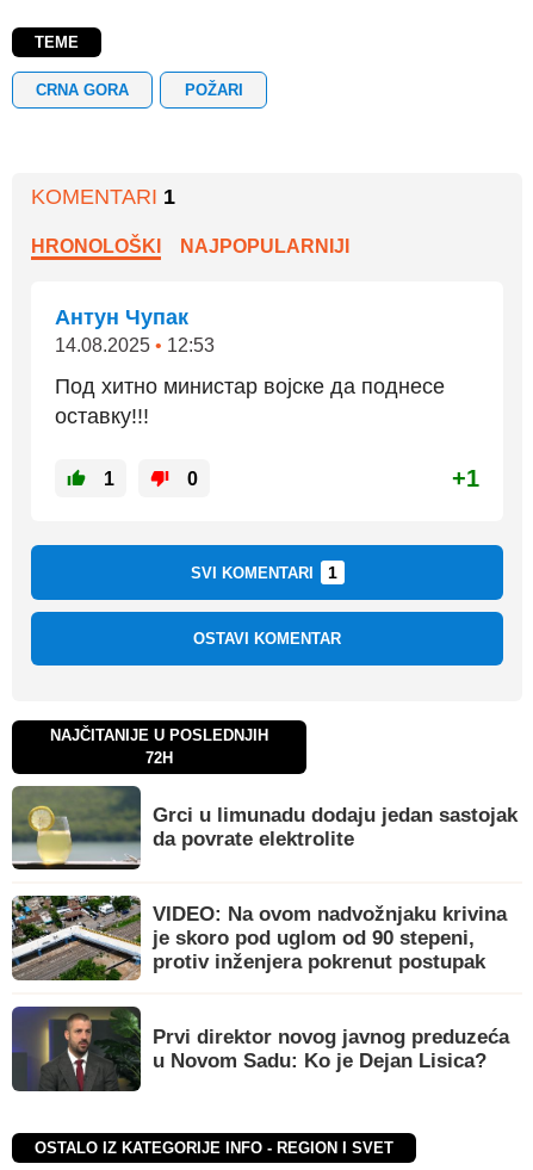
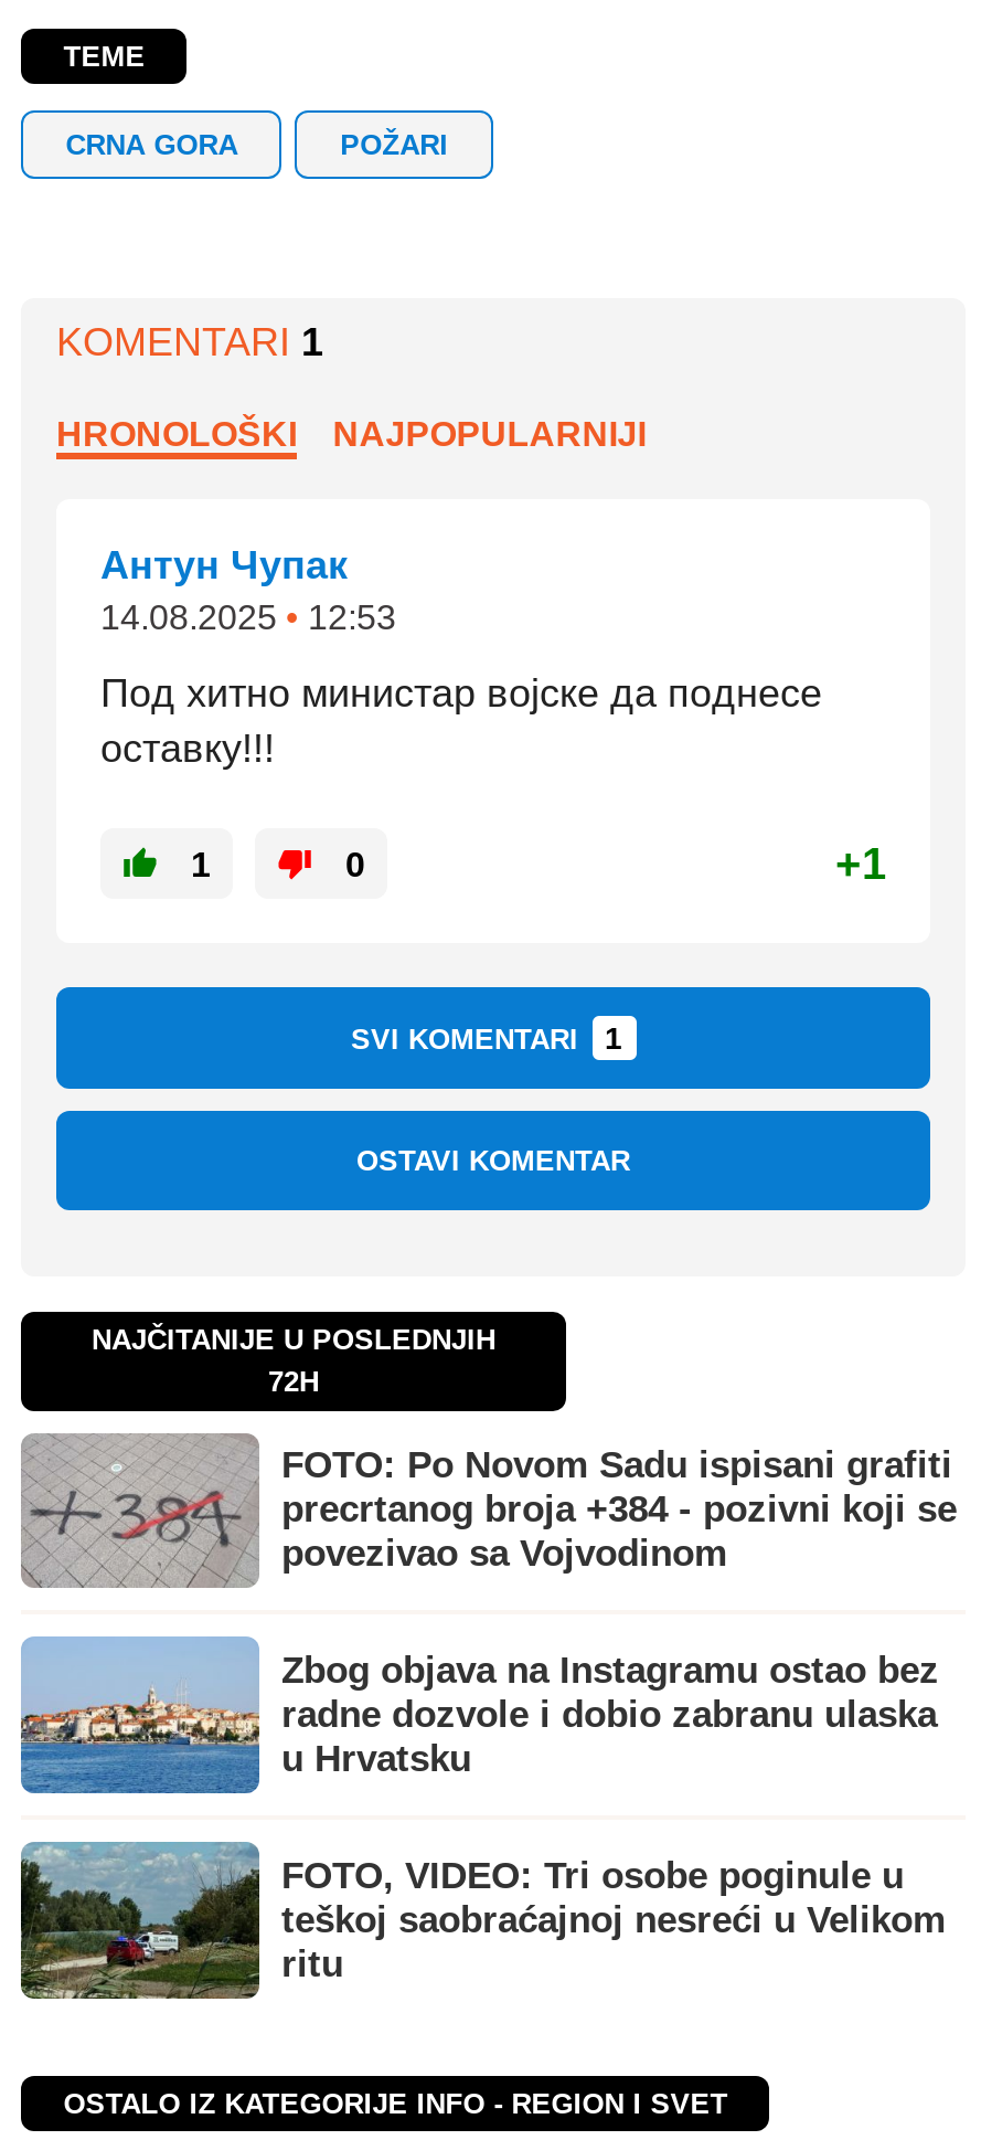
[12,786,517,869] [image] | Grci u limunadu dodaju jedan sastojak | da povrate elektrolite -> [23,1436,957,1586] [image] | FOTO: Po Novom Sadu ispisani grafiti | precrtanog broja +384 - pozivni koji se | povezivao sa Vojvodinom
[11,894,507,982] [image] | VIDEO: Na ovom nadvožnjaku krivina | je skoro pod uglom od 90 stepeni, | protiv inženjera pokrenut postupak -> [19,1636,939,1795] [image] | Zbog objava na Instagramu ostao bez | radne dozvole i dobio zabranu ulaska | u Hrvatsku
[11,1005,509,1091] [image] | Prvi direktor novog javnog preduzeća | u Novom Sadu: Ko je Dejan Lisica? -> [19,1840,946,1999] [image] | FOTO, VIDEO: Tri osobe poginule u | teškoj saobraćajnoj nesreći u Velikom | ritu

